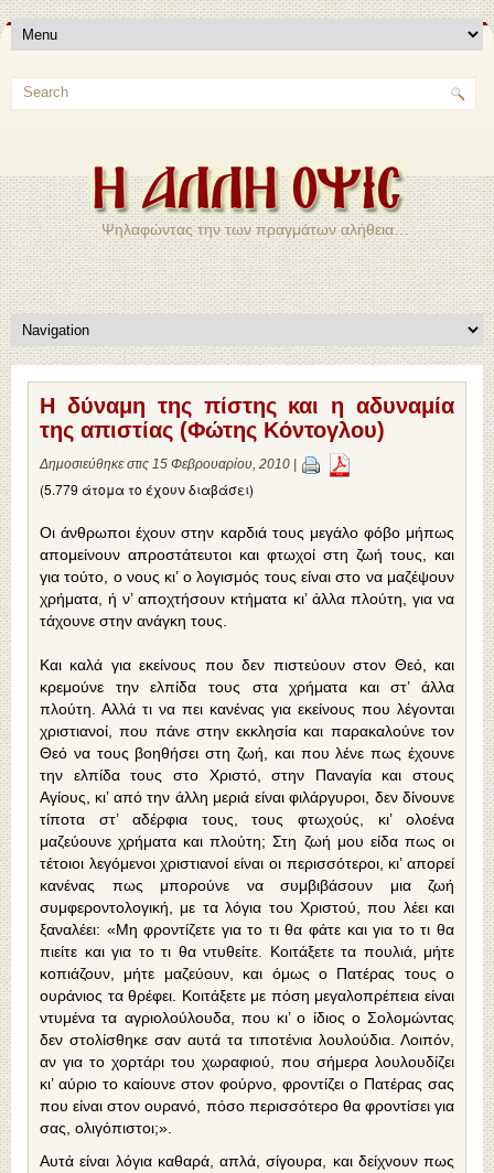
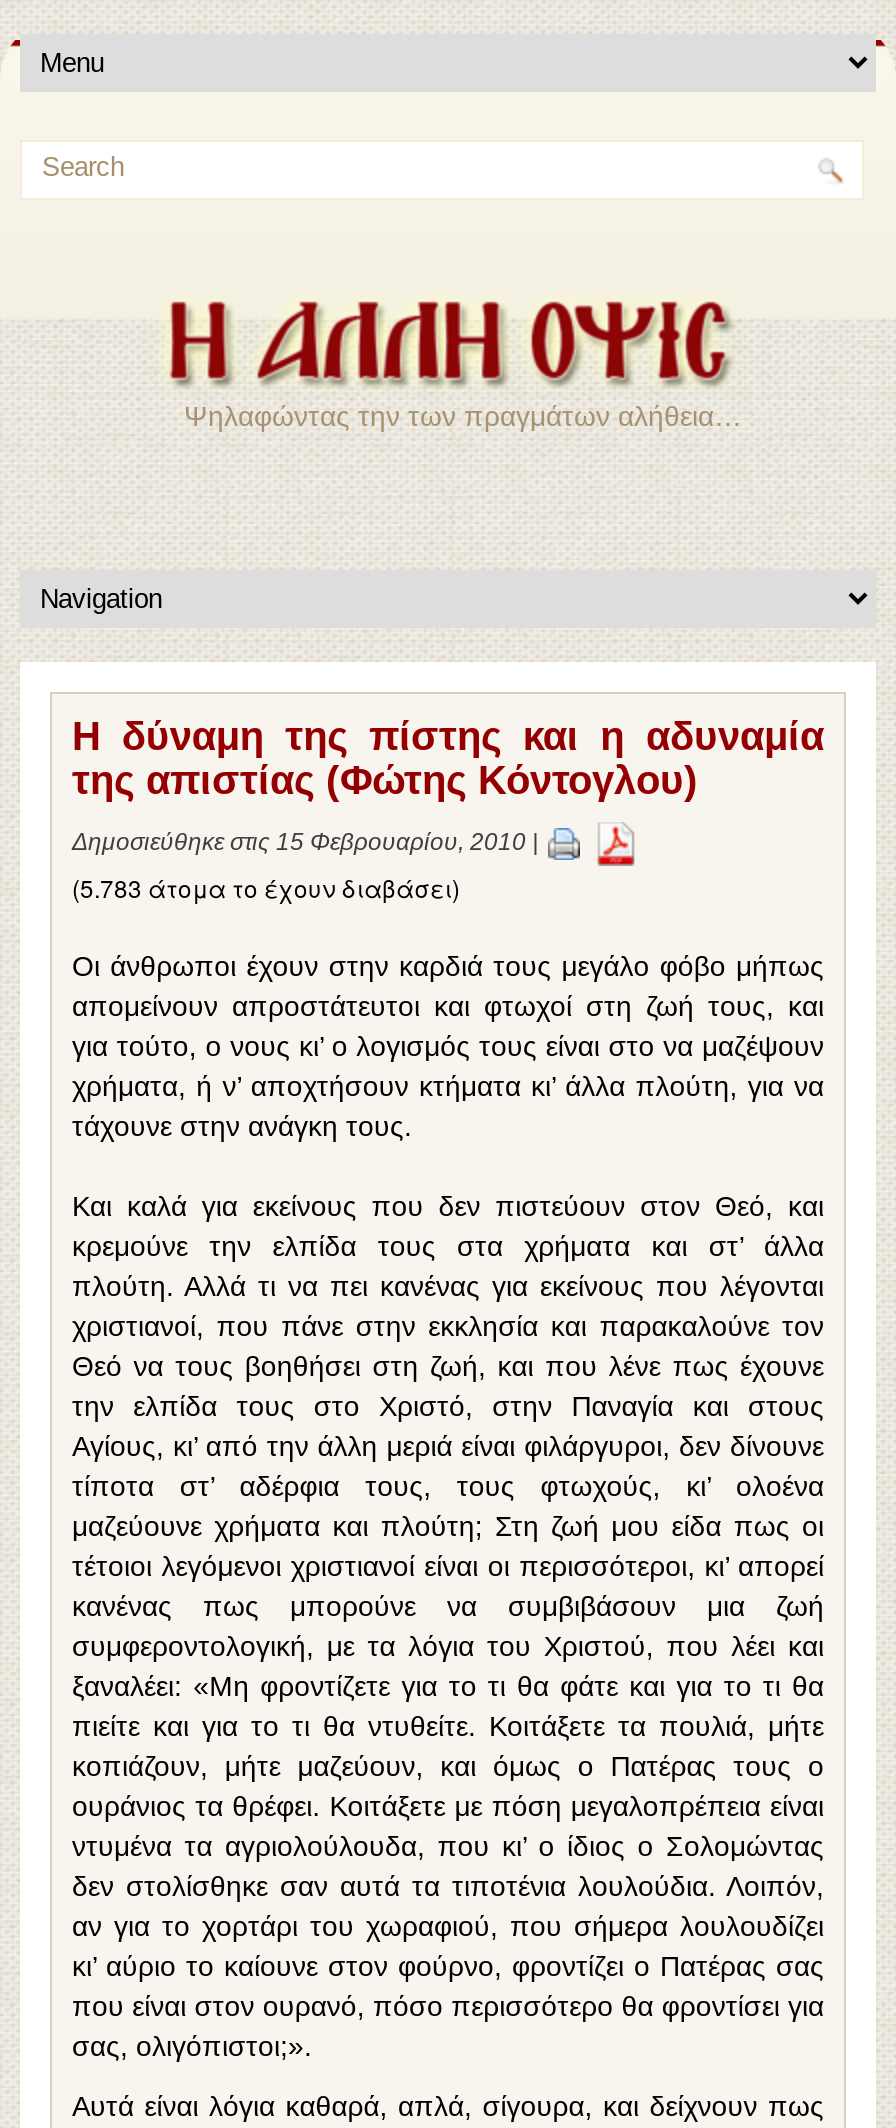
[40,480,254,498] (5.779 άτομα το έχουν διαβάσει) -> [72,870,460,904] (5.783 άτομα το έχουν διαβάσει)

